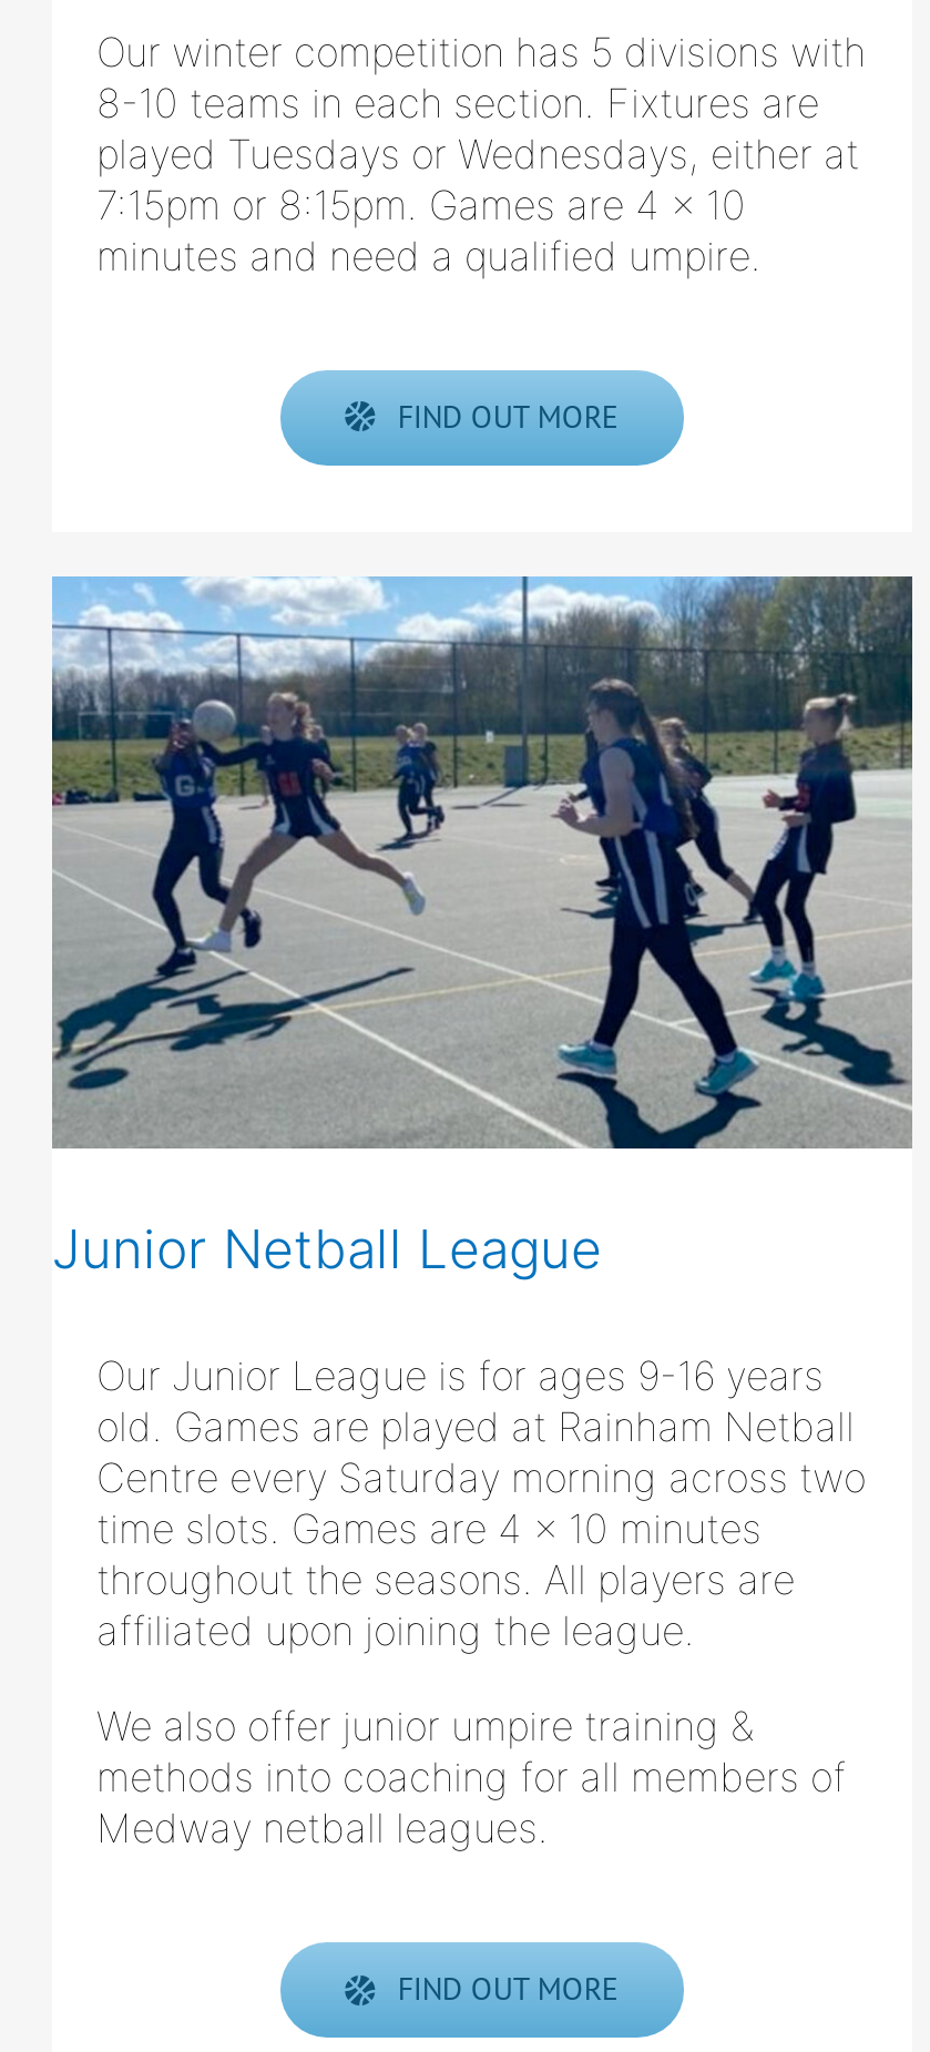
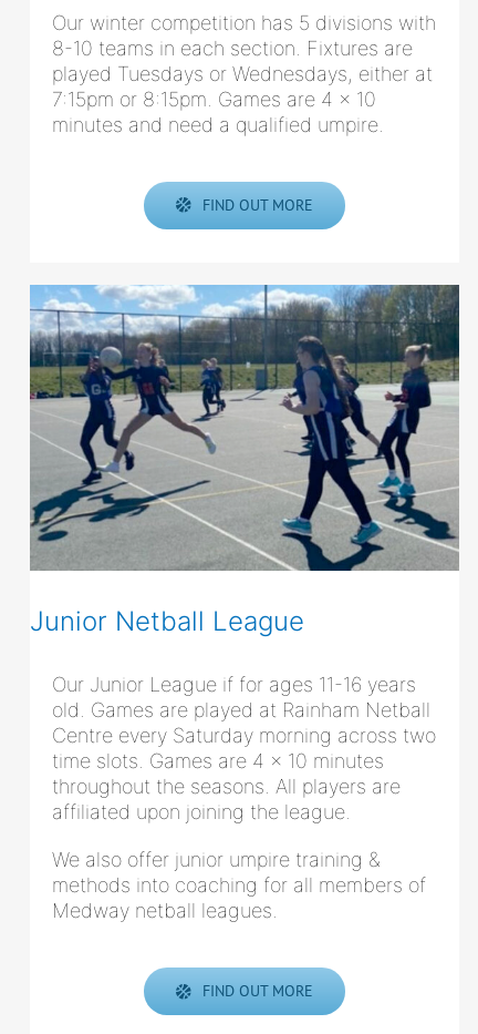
[96,1353,824,1399] Our Junior League is for ages 9-16 years -> [52,673,416,696] Our Junior League if for ages 11-16 years

